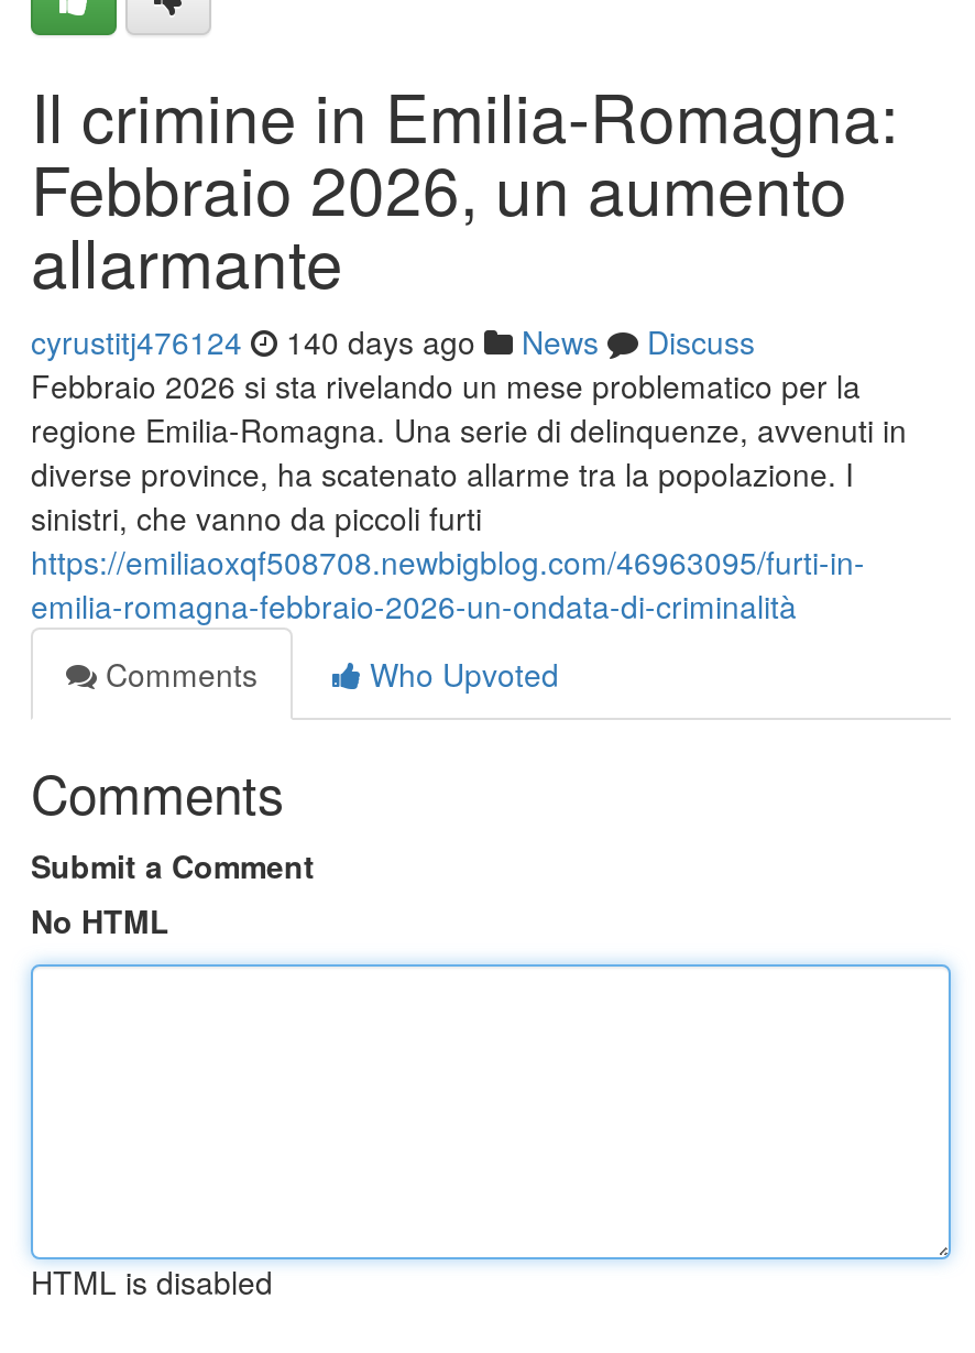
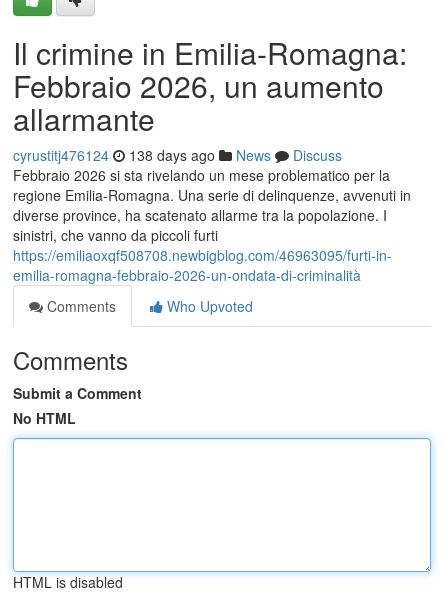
[31,319,755,363] cyrustitj476124 140 days ago News Discuss -> [13,145,342,165] cyrustitj476124 138 days ago News Discuss

